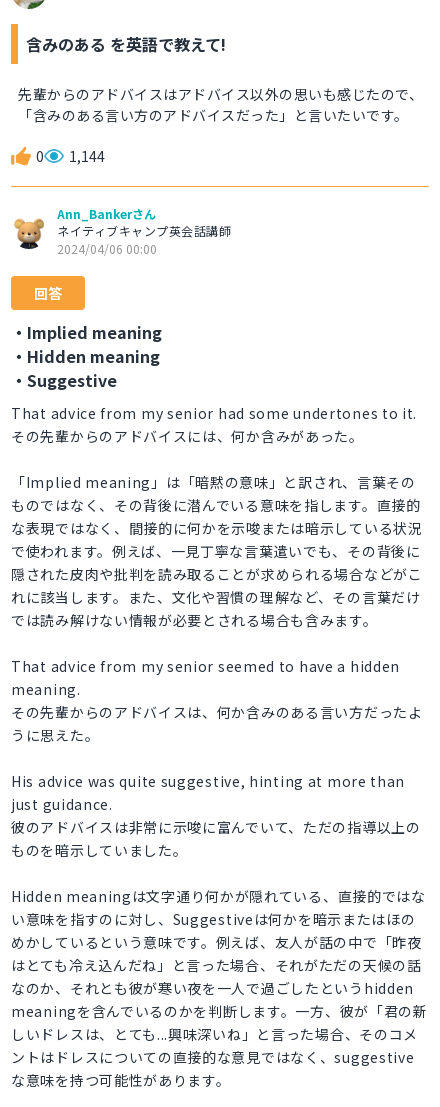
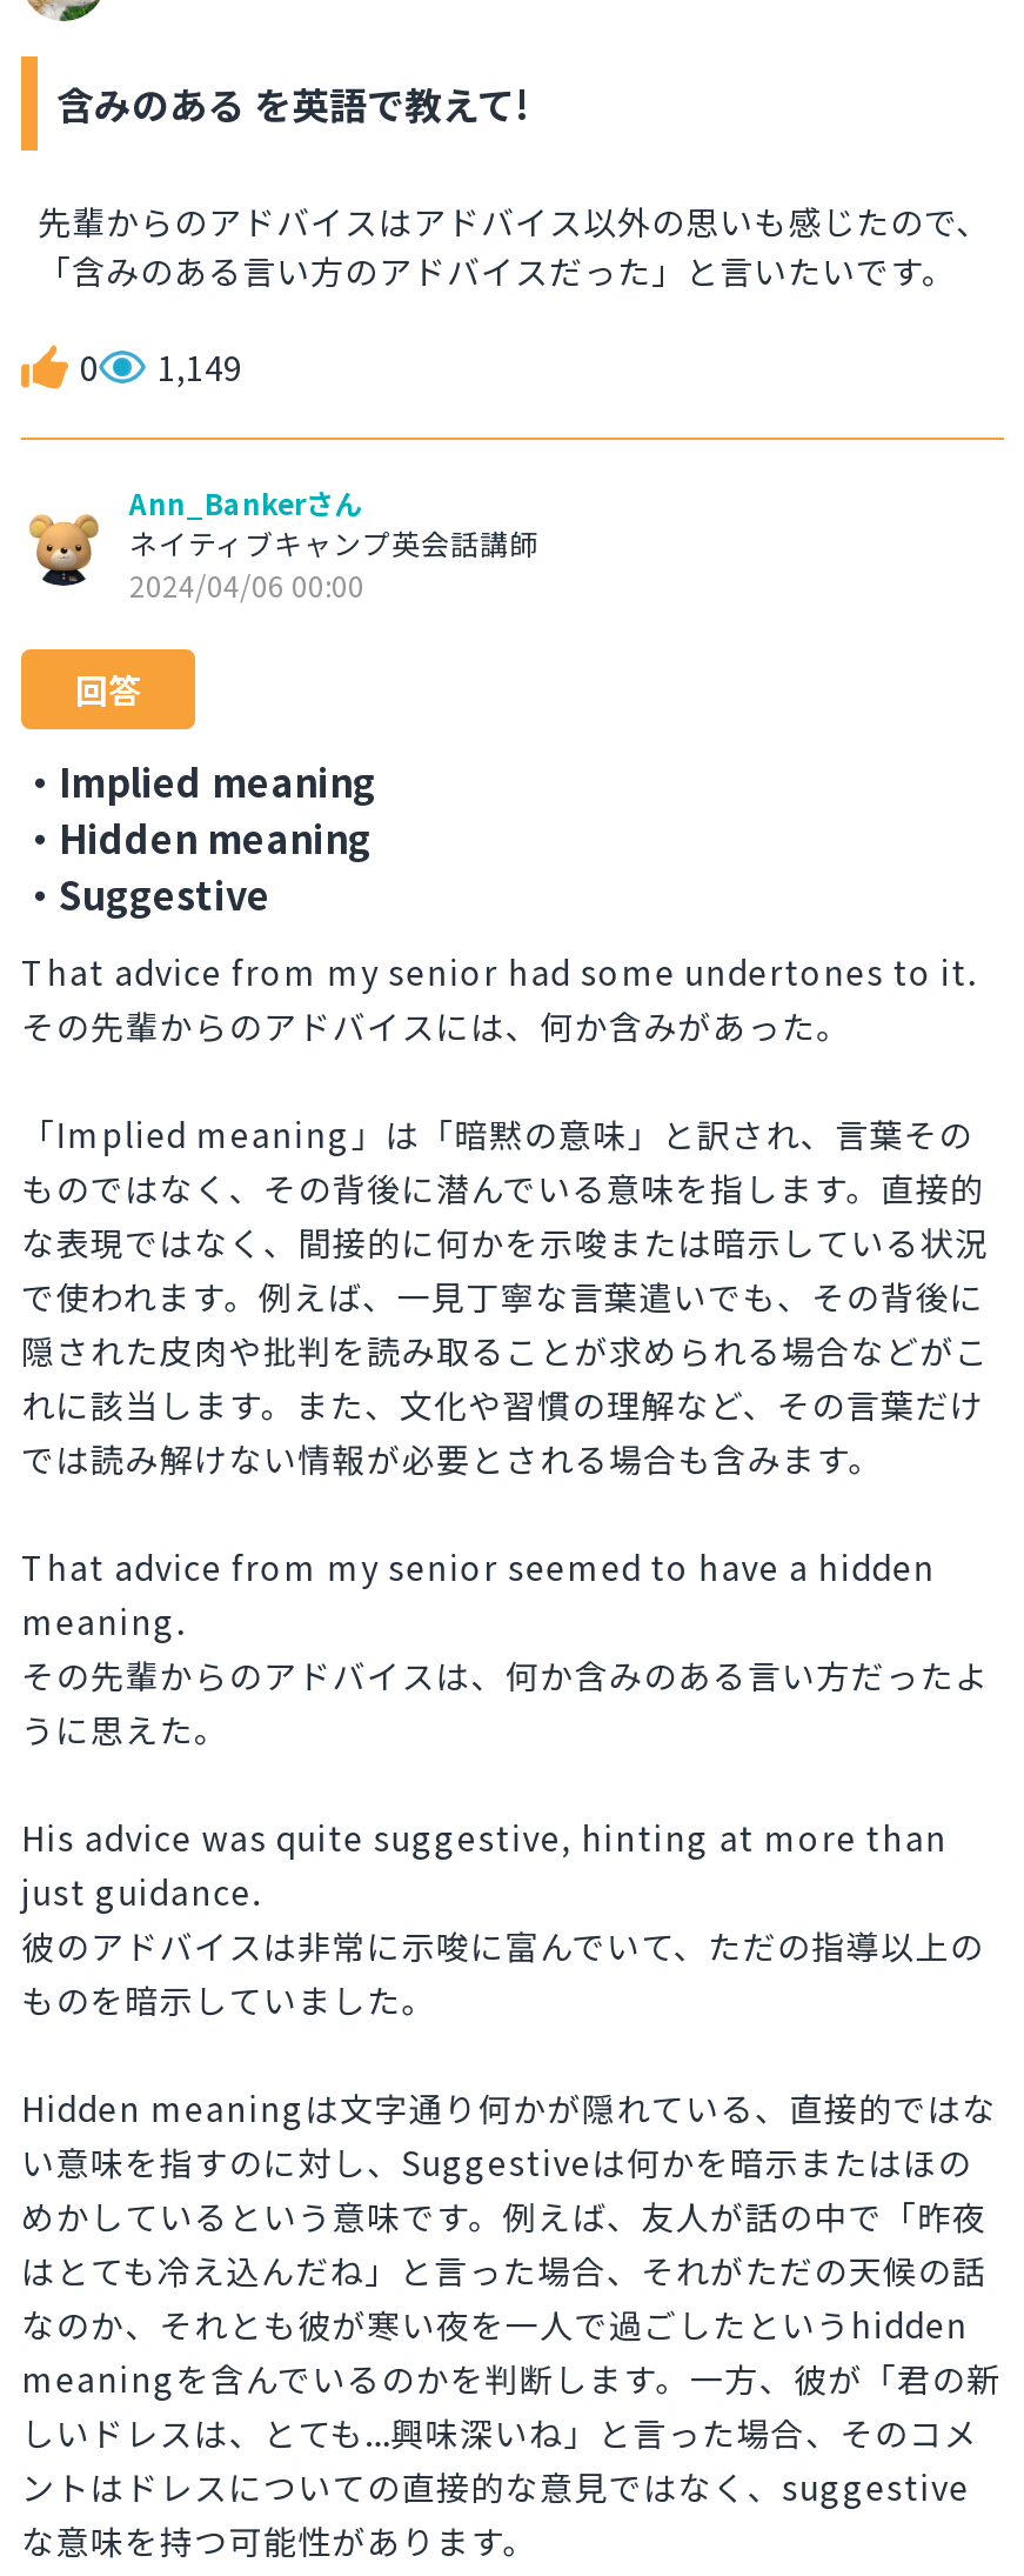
[36,146,105,166] 0 1,144 -> [80,345,242,392] 0 1,149

